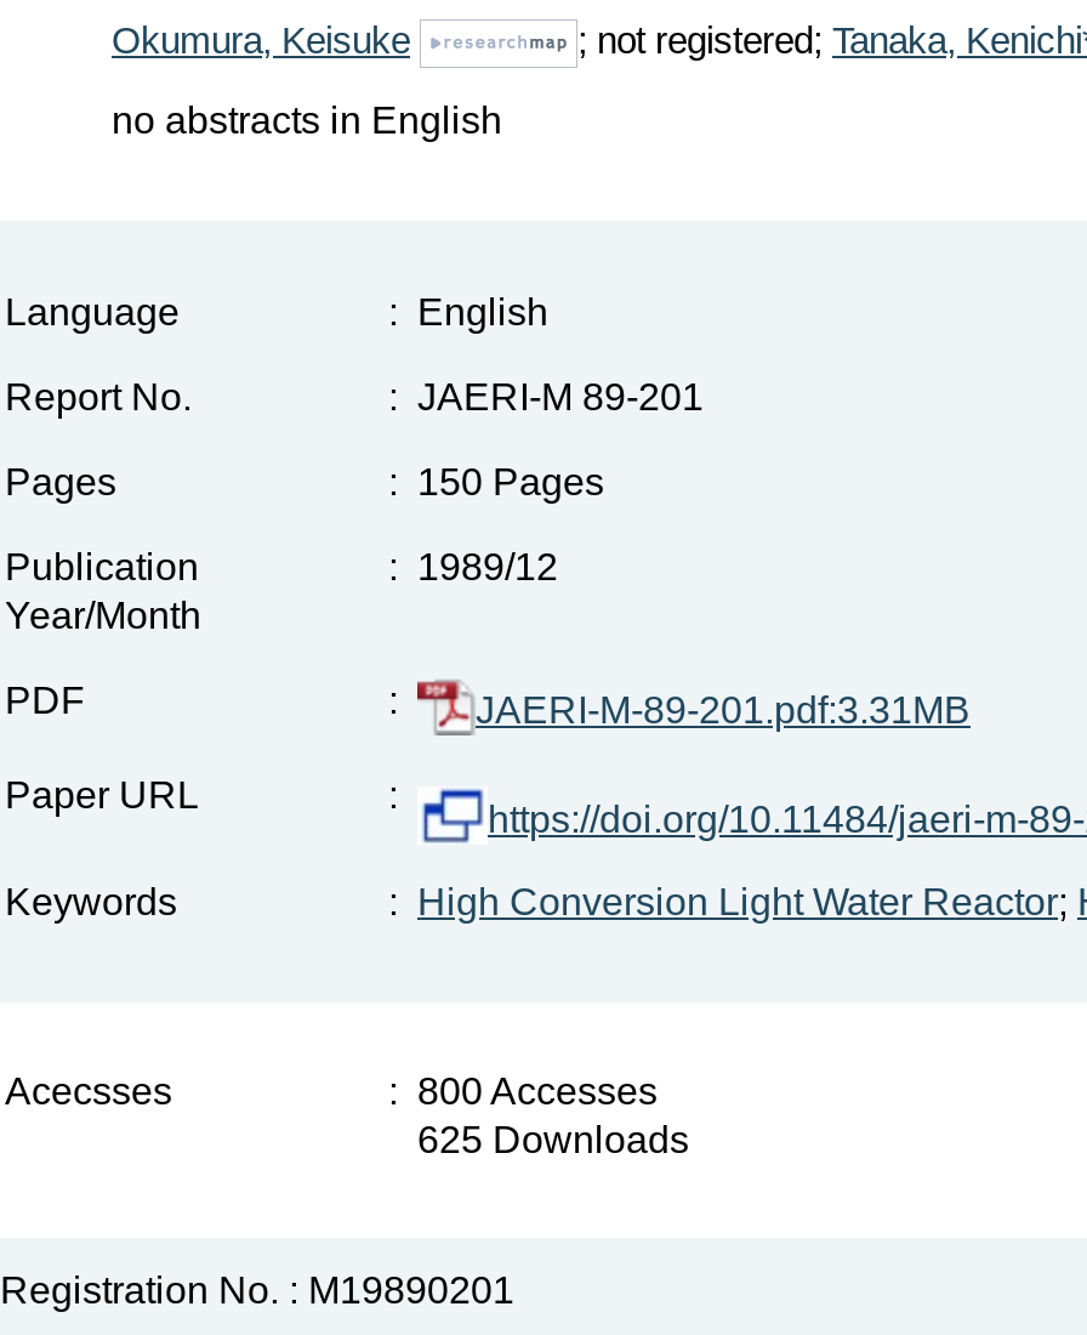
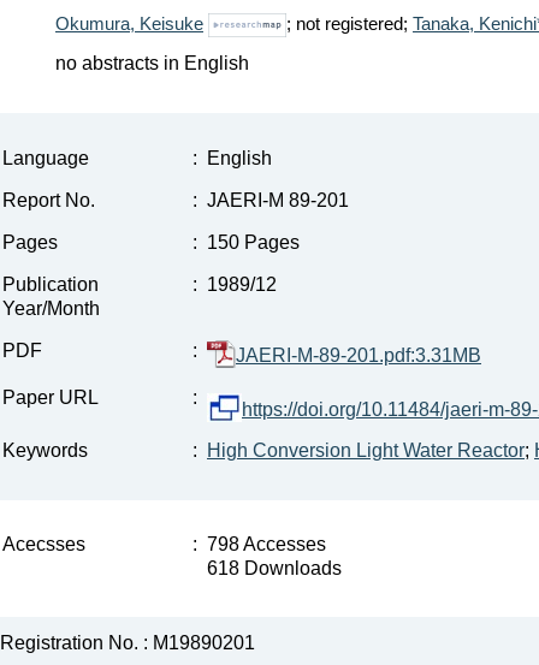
[388,1071,658,1112] : 800 Accesses -> [192,534,326,555] : 798 Accesses
[417,1120,689,1161] 625 Downloads -> [207,558,342,579] 618 Downloads

